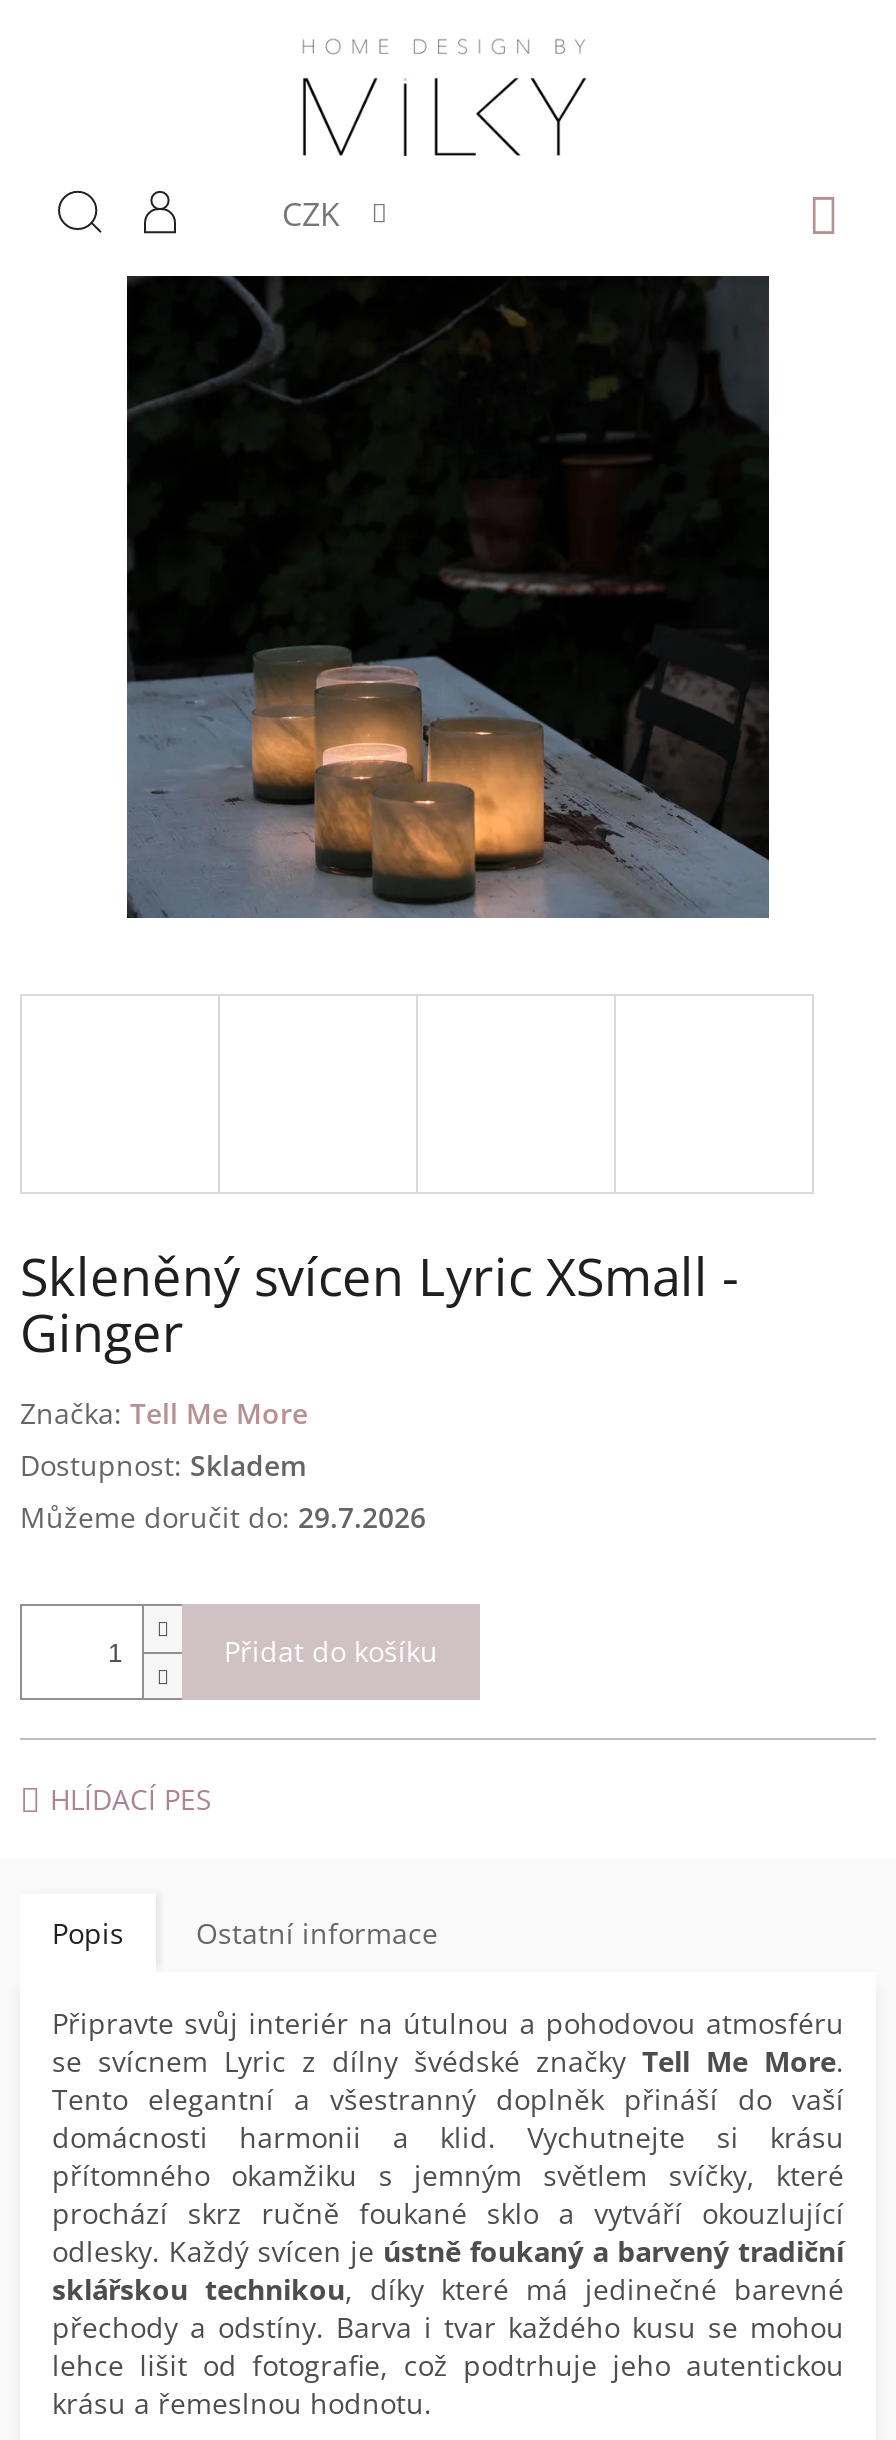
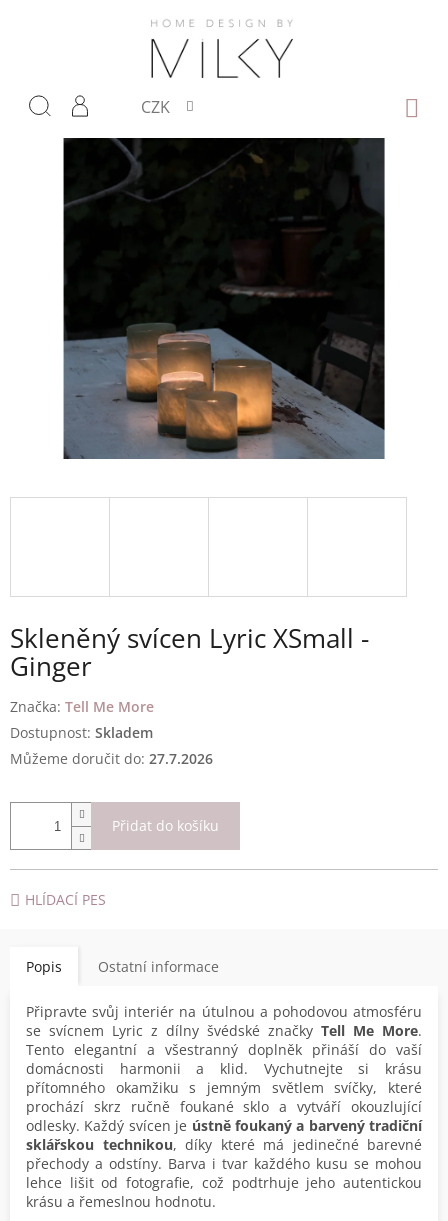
[20,1499,426,1537] Můžeme doručit do: 29.7.2026 -> [10,749,213,768] Můžeme doručit do: 27.7.2026

